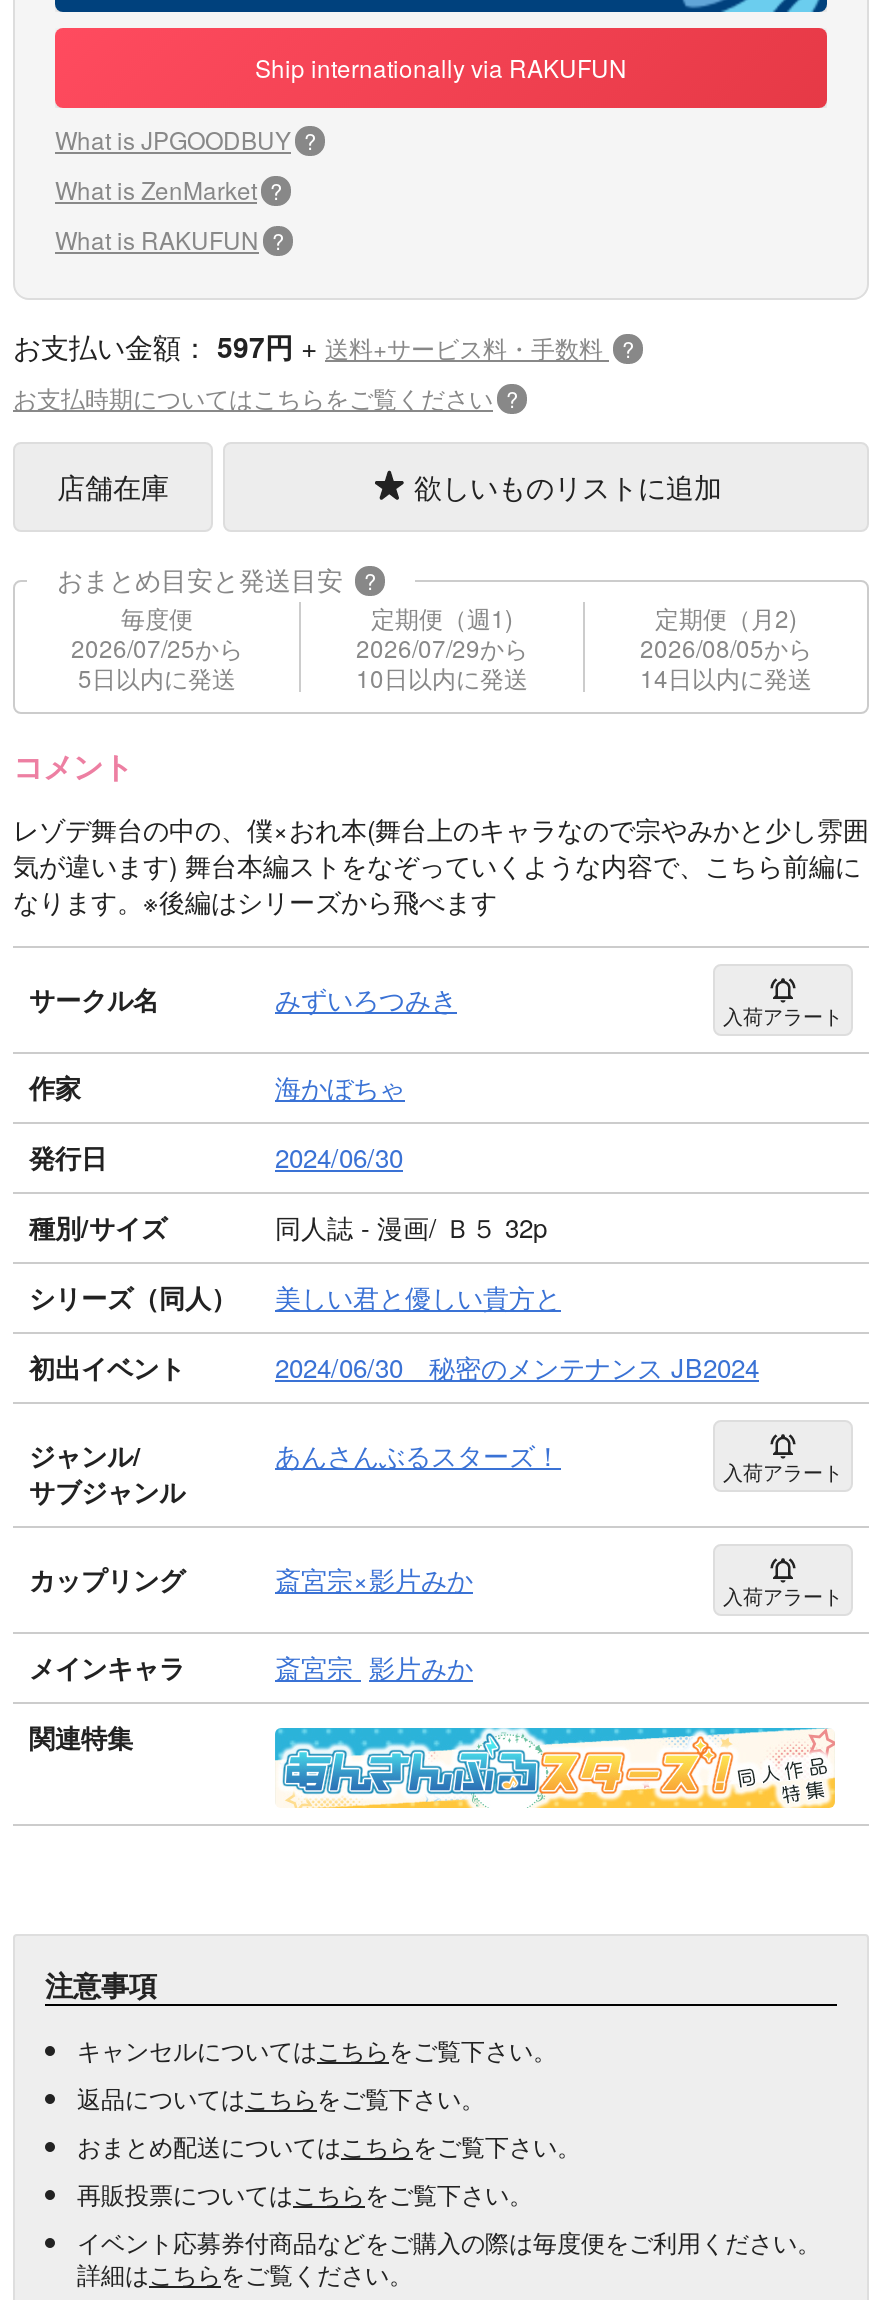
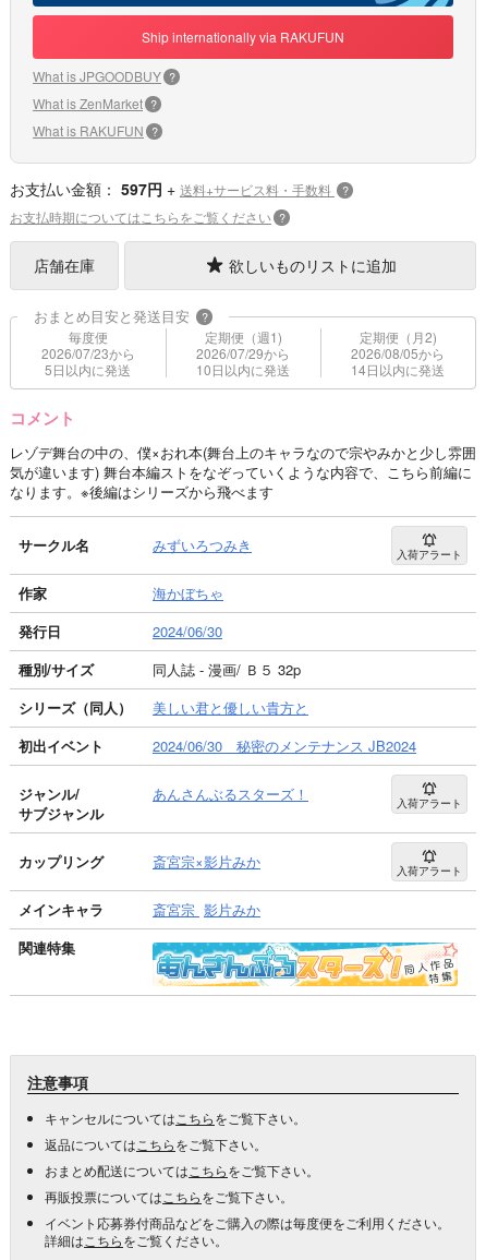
[71,630,243,664] 2026/07/25から -> [41,343,135,362] 2026/07/23から

